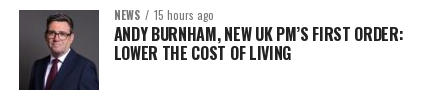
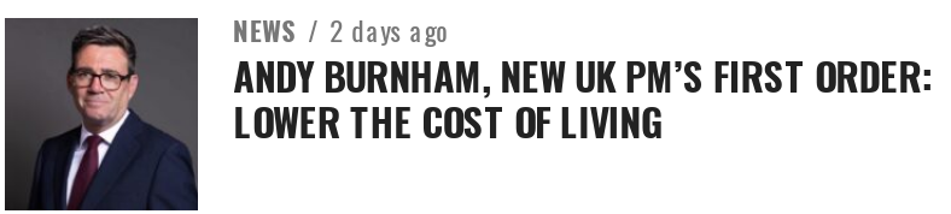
[114,7,214,23] NEWS 15 hours ago -> [233,12,451,50] NEWS 2 days ago

